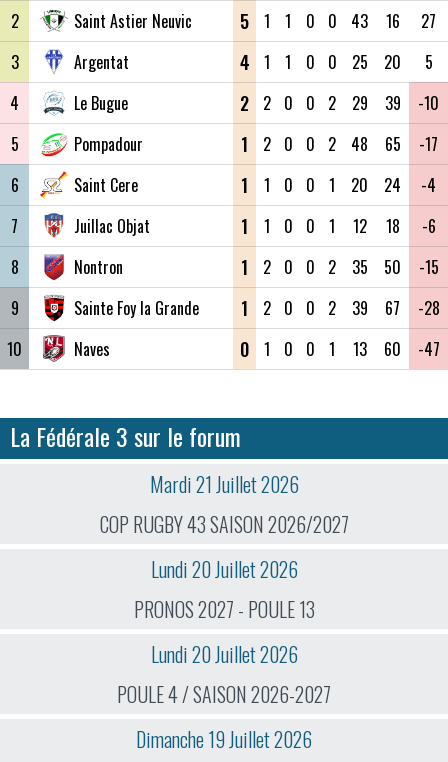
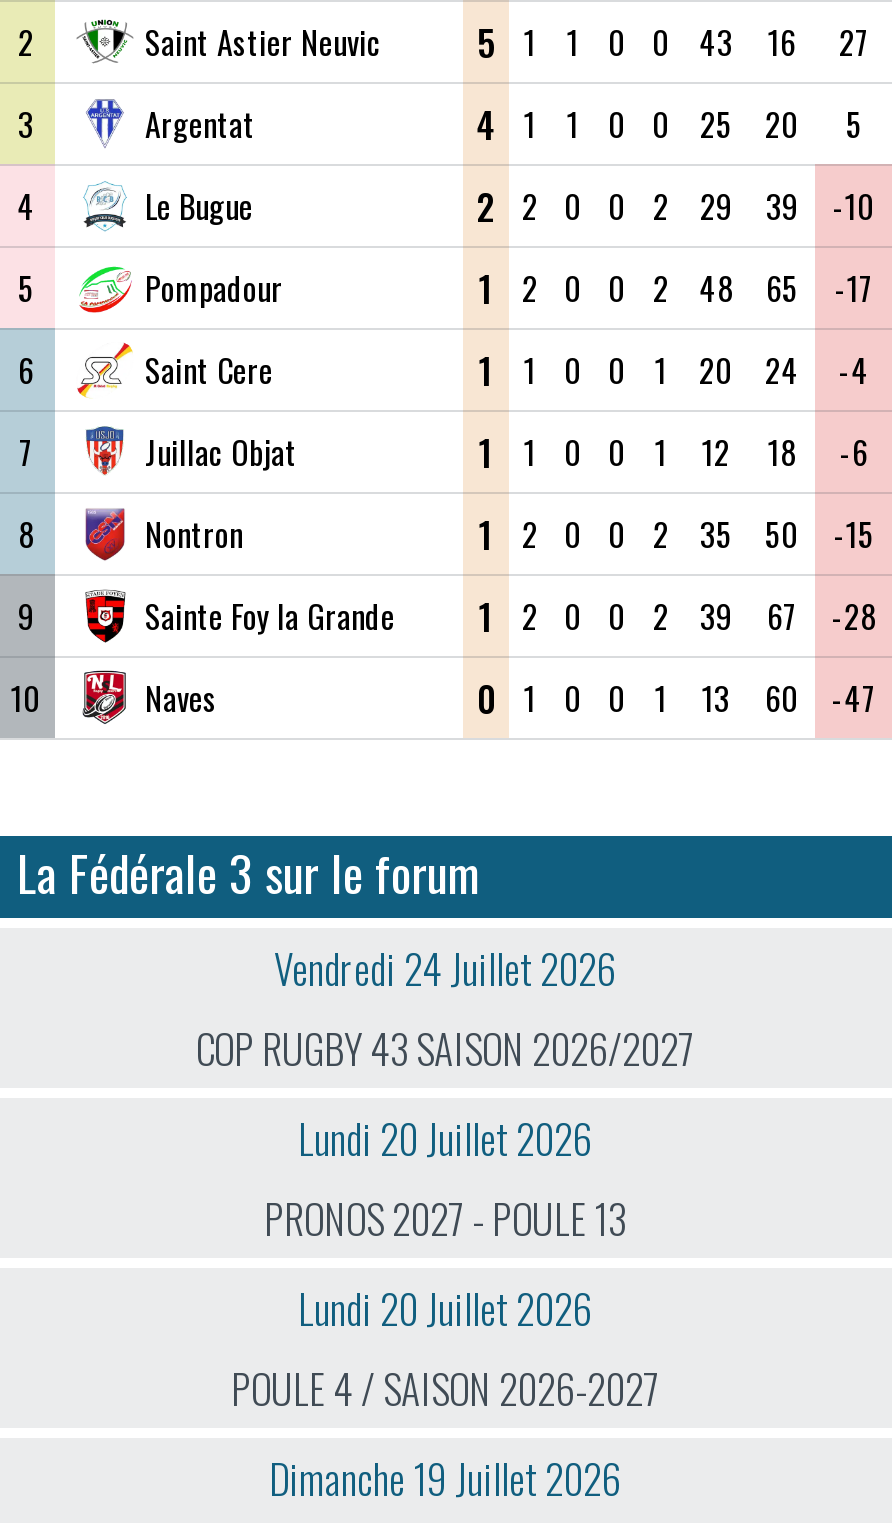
[149,469,298,499] Mardi 21 Juillet 2026 -> [274,938,616,998] Vendredi 24 Juillet 2026

